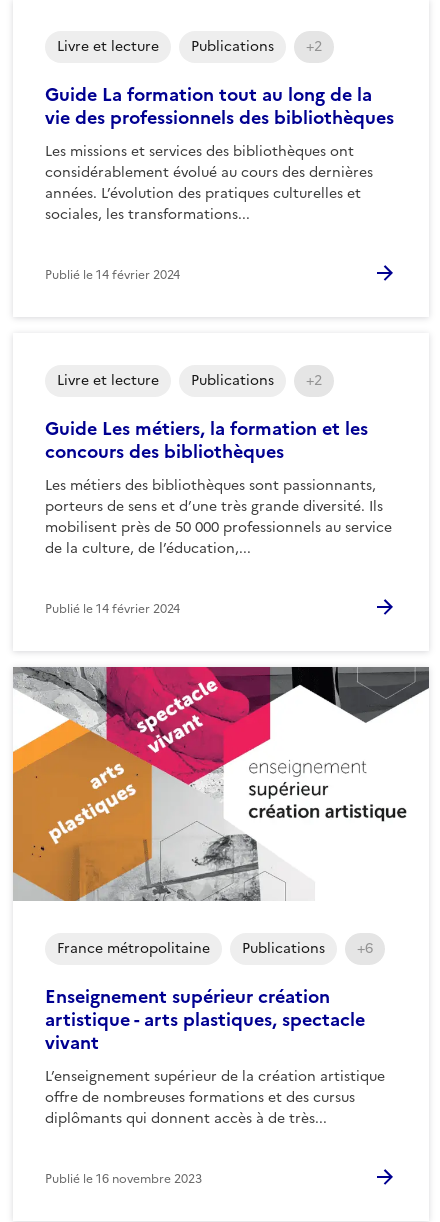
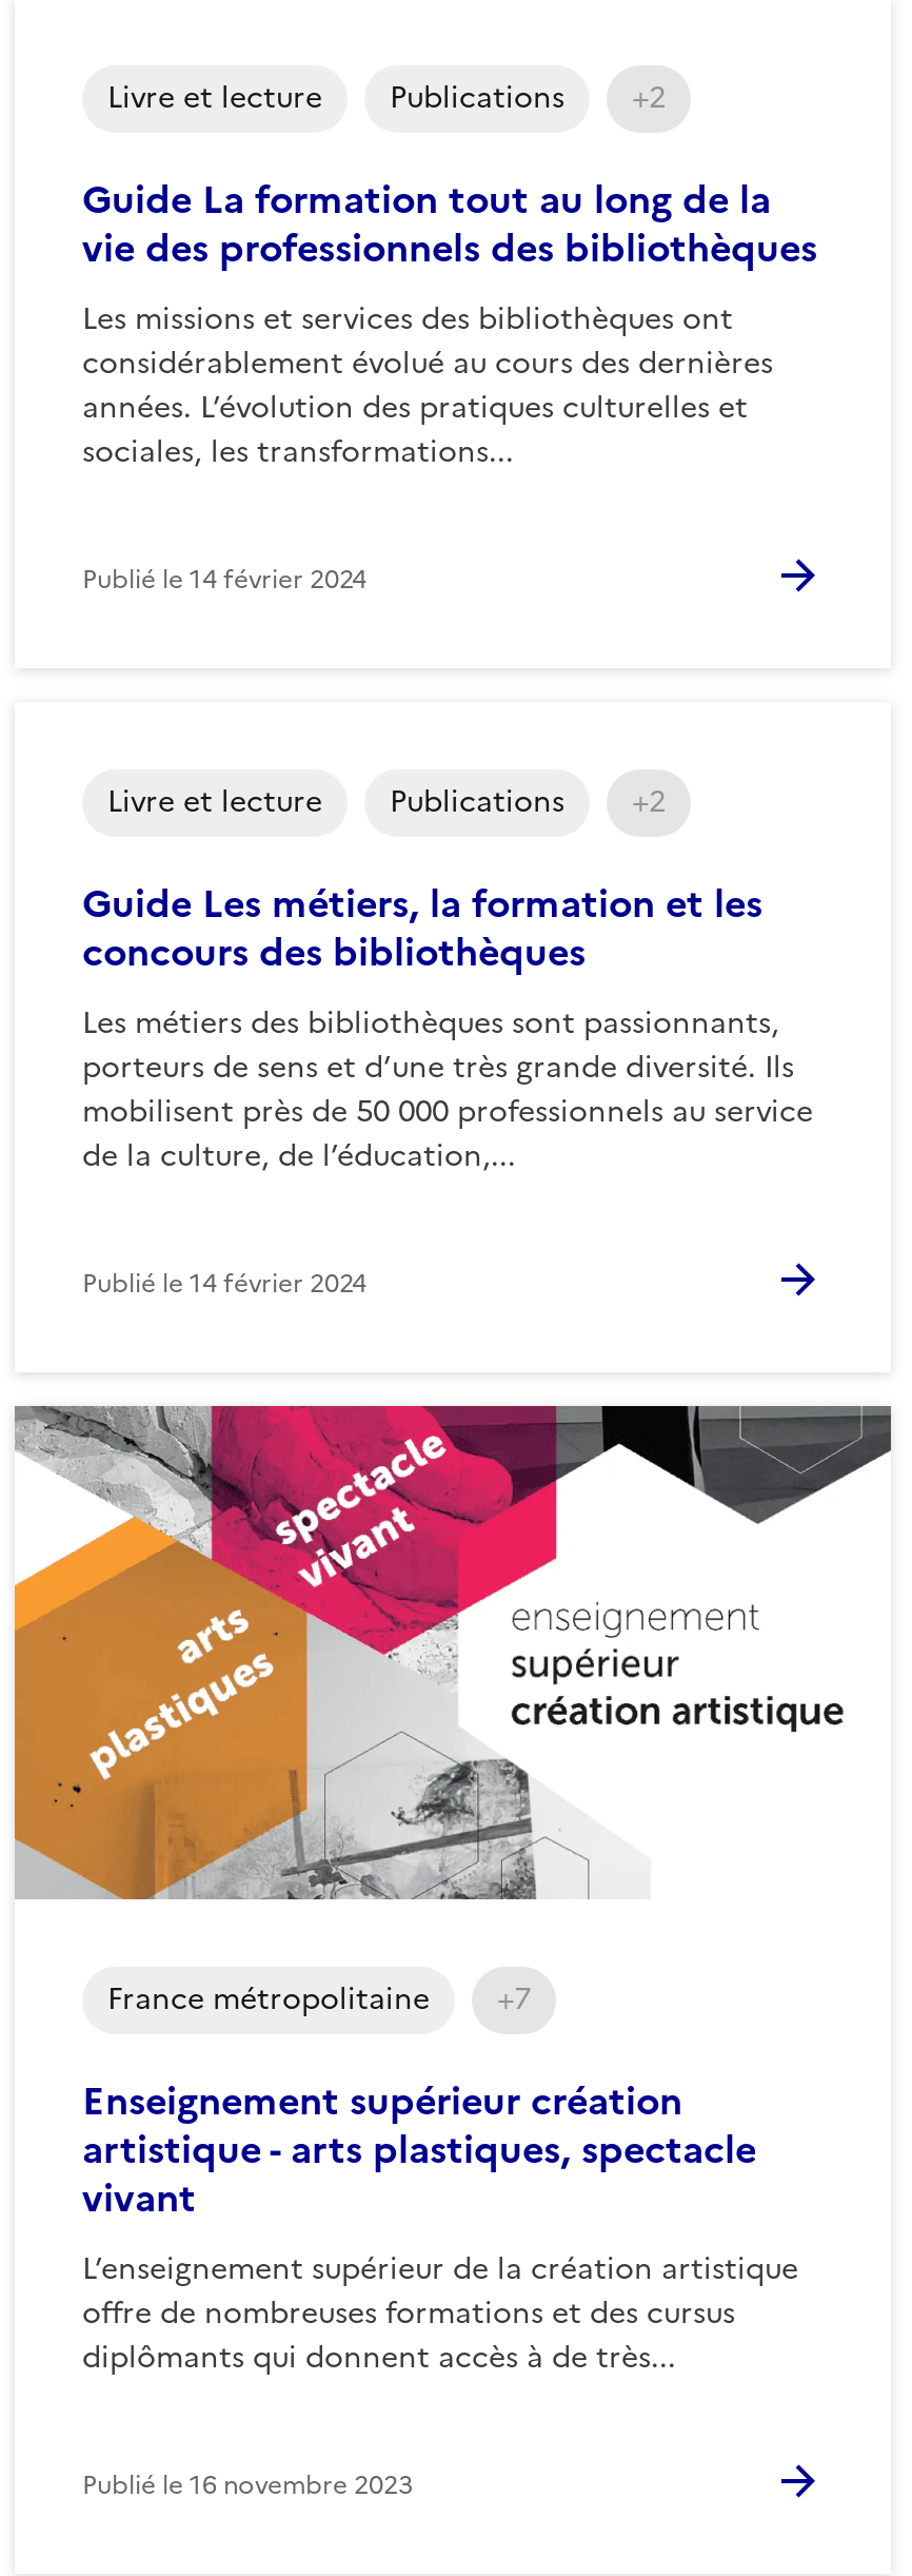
[242,937,373,958] Publications | +6 -> [497,1976,531,2021] +7

